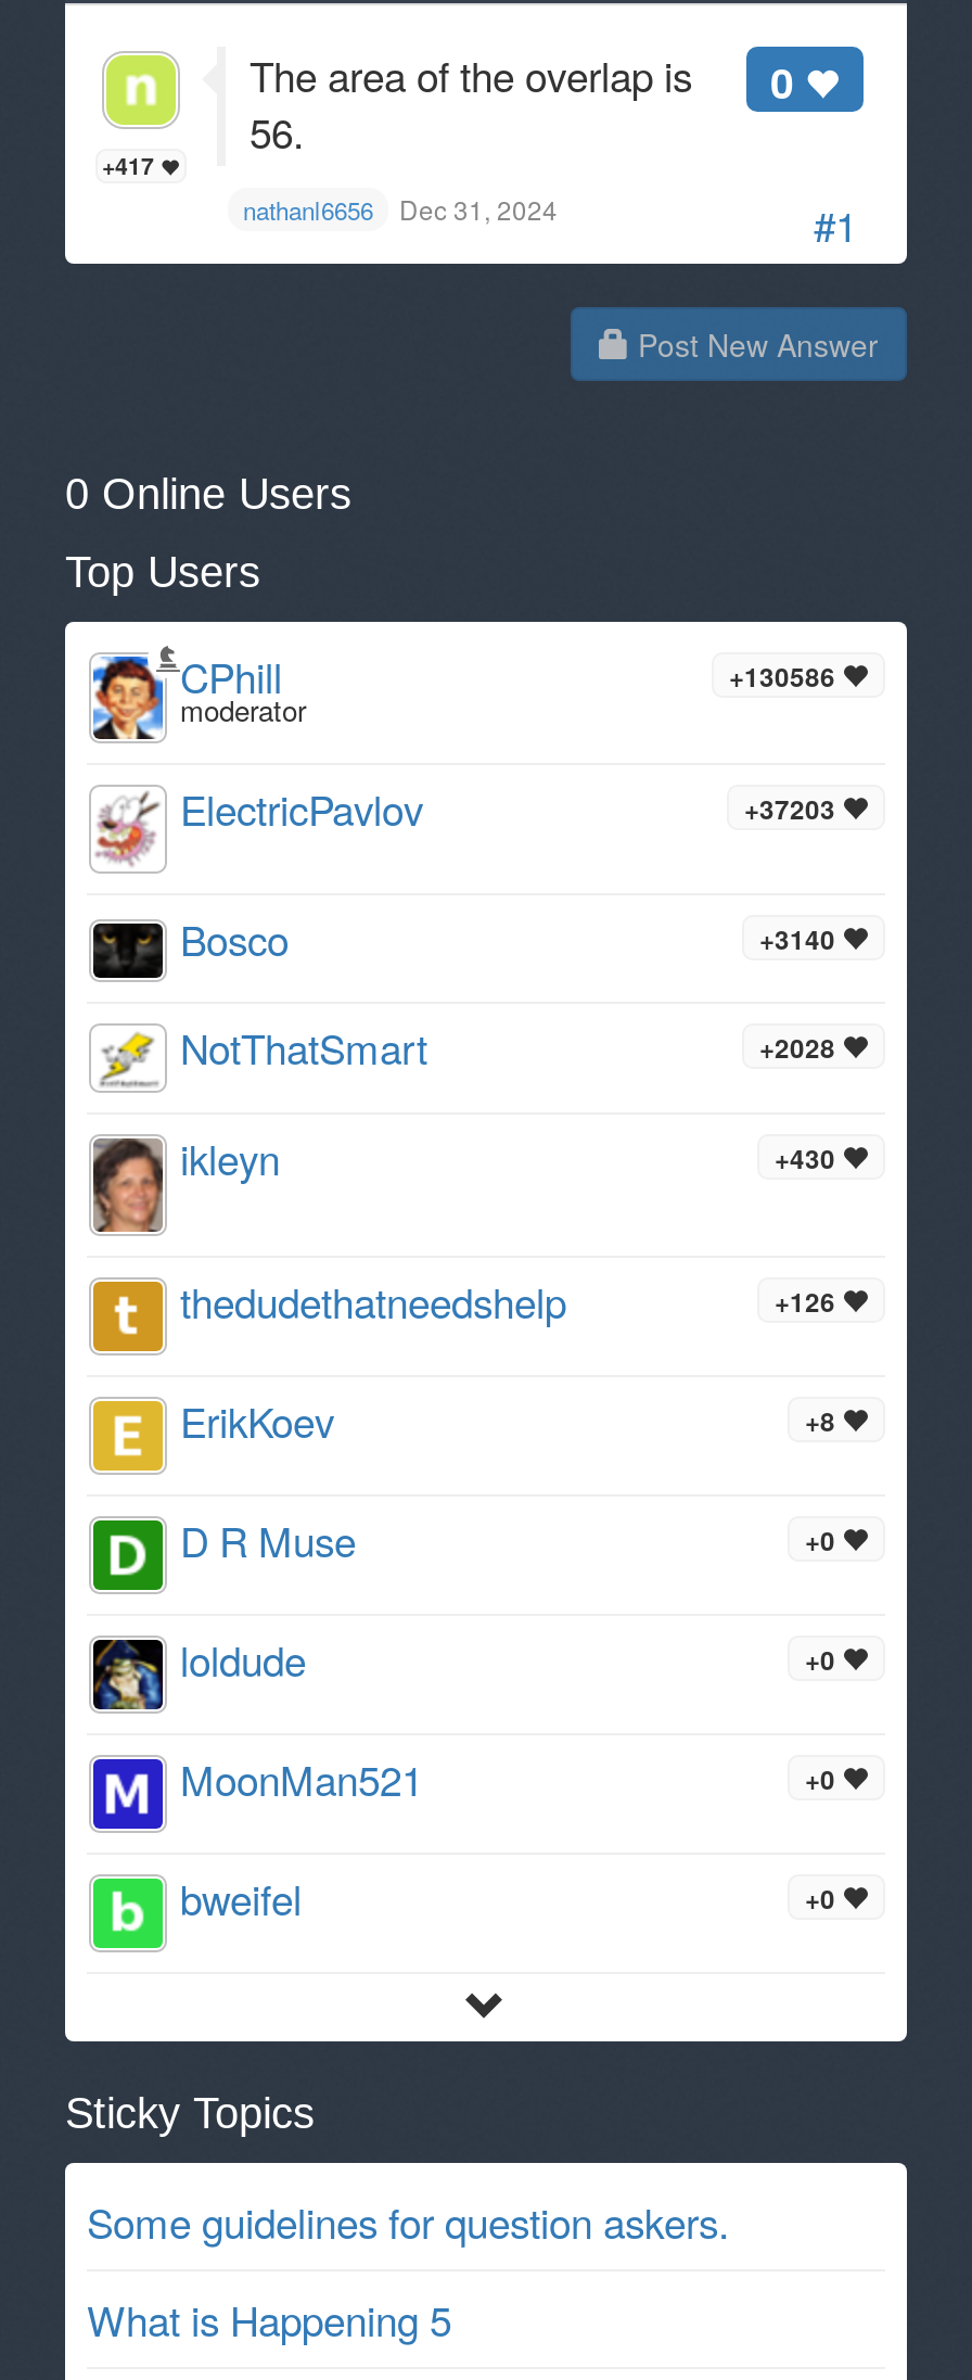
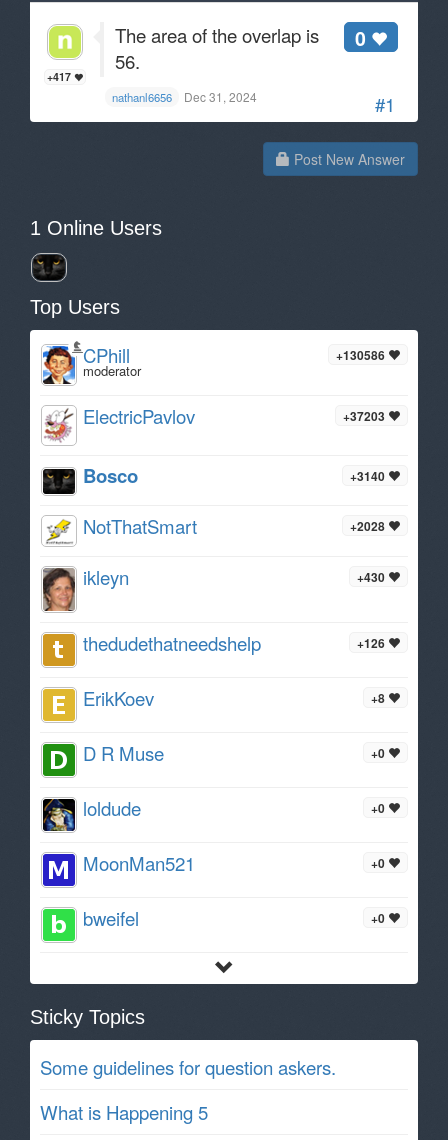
[65,470,351,518] 0 Online Users -> [30,217,162,239] 1 Online Users

